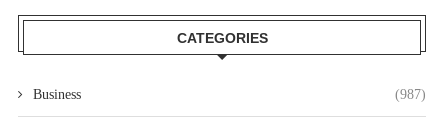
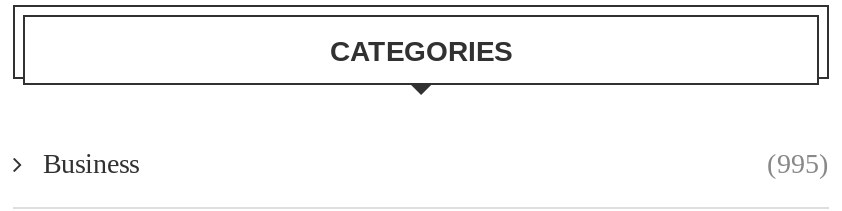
[395,87,426,102] (987) -> [767,149,829,179] (995)

